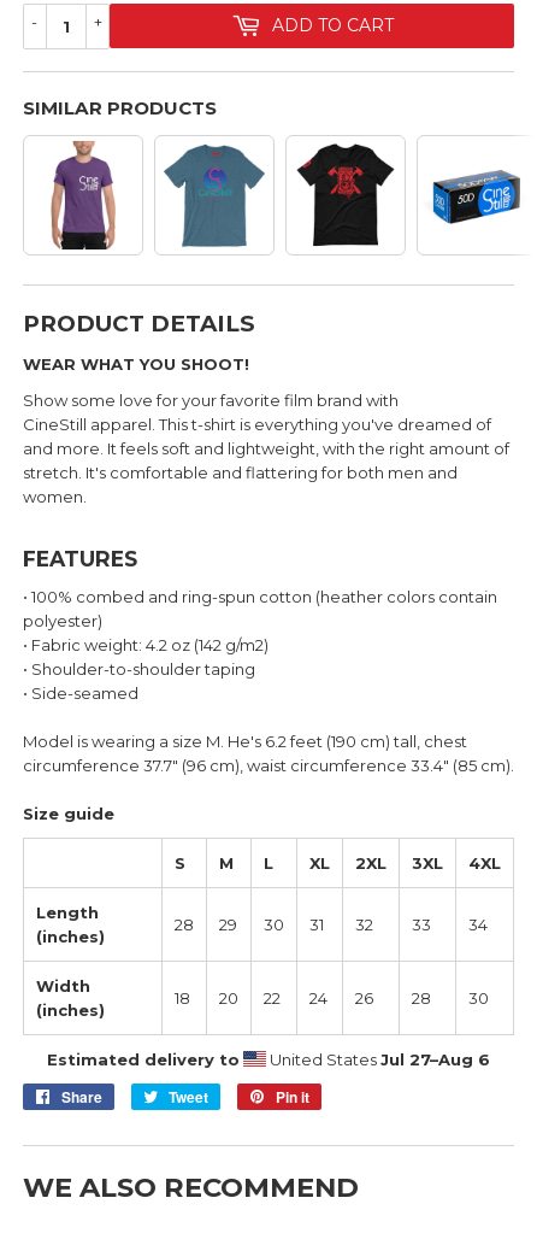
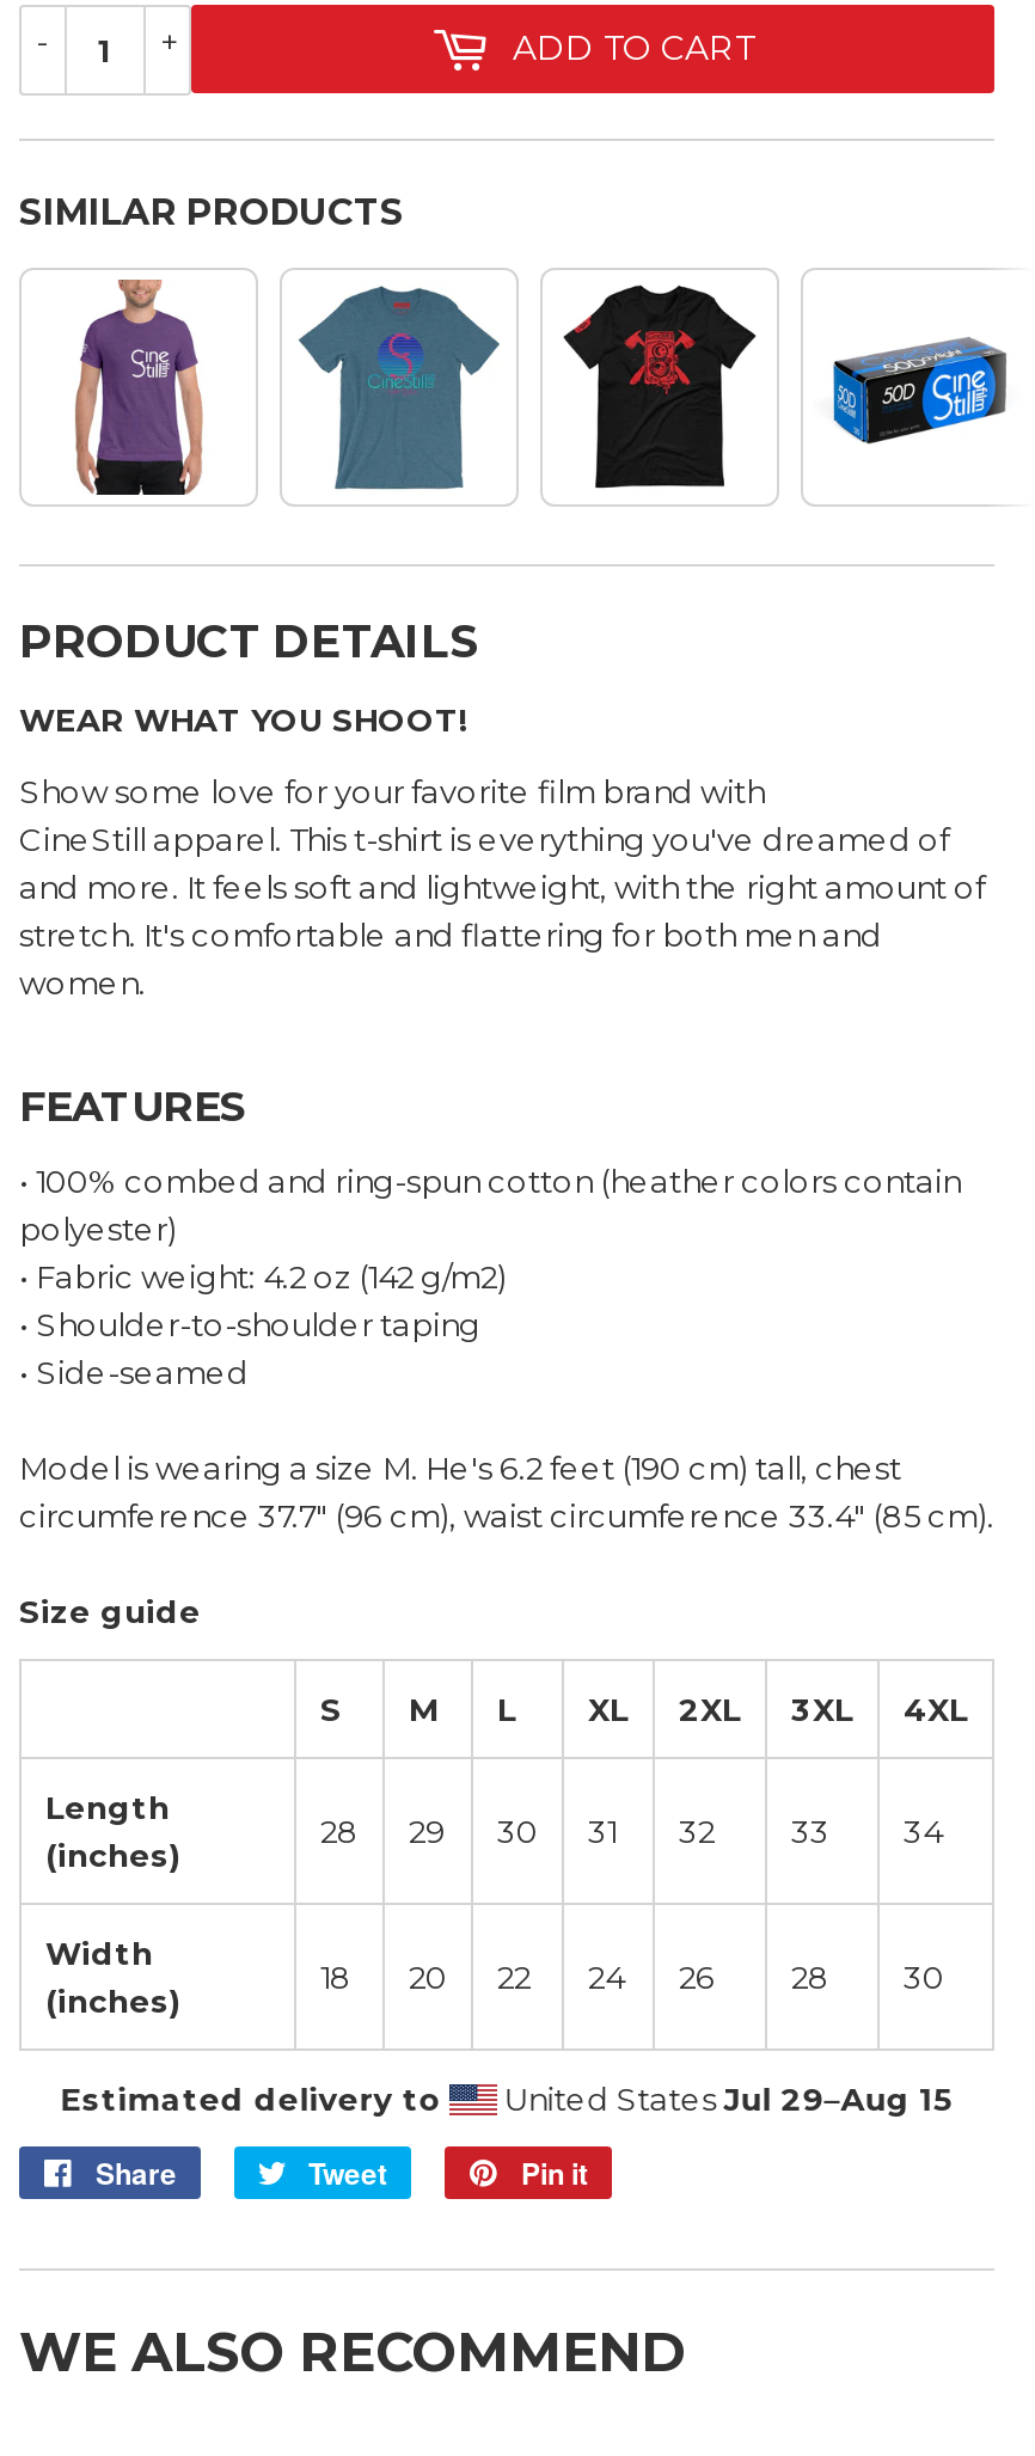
[266,1049,490,1068] United States Jul 27–Aug 6 -> [497,2080,953,2118] United States Jul 29–Aug 15

